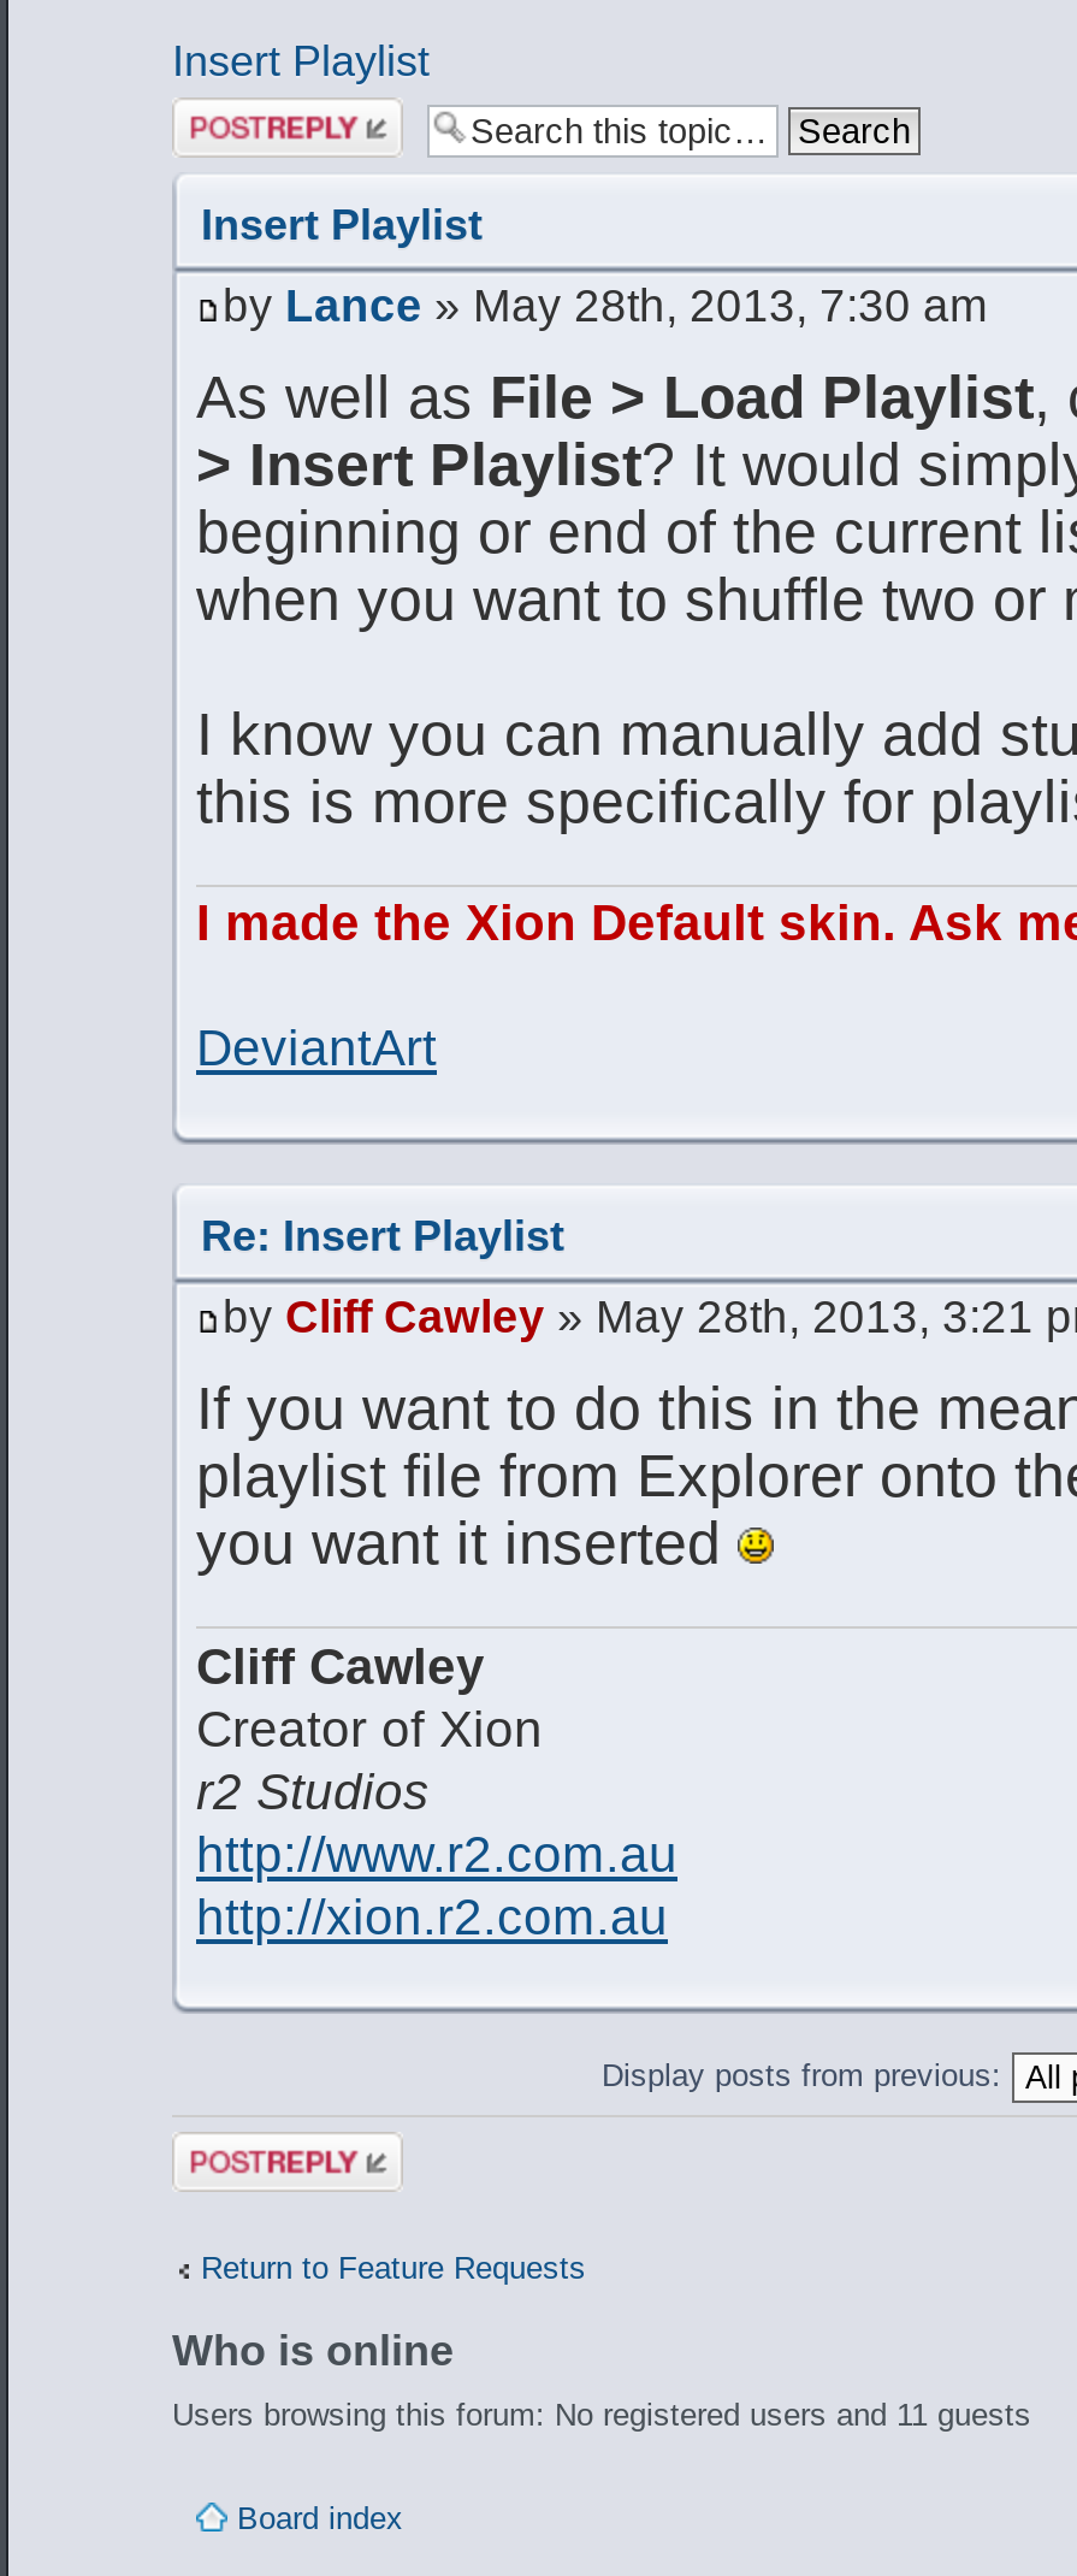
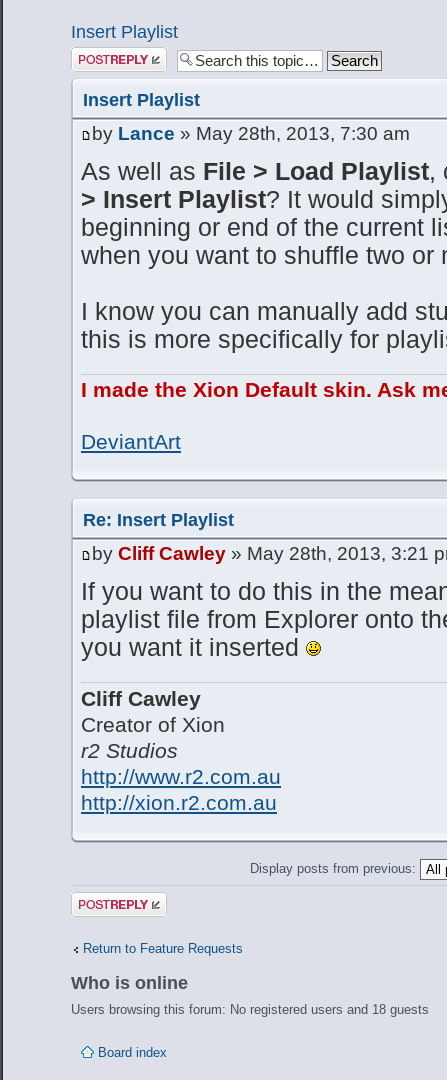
[172,2396,1031,2432] Users browsing this forum: No registered users and 11 guests -> [71,1002,429,1017] Users browsing this forum: No registered users and 18 guests

